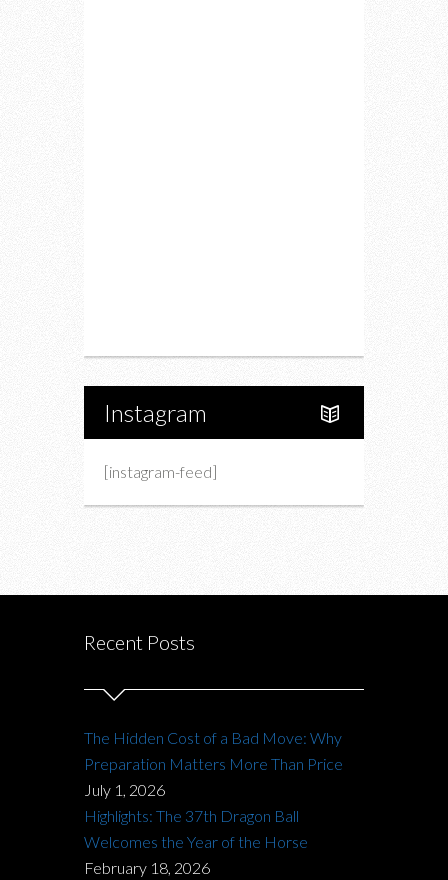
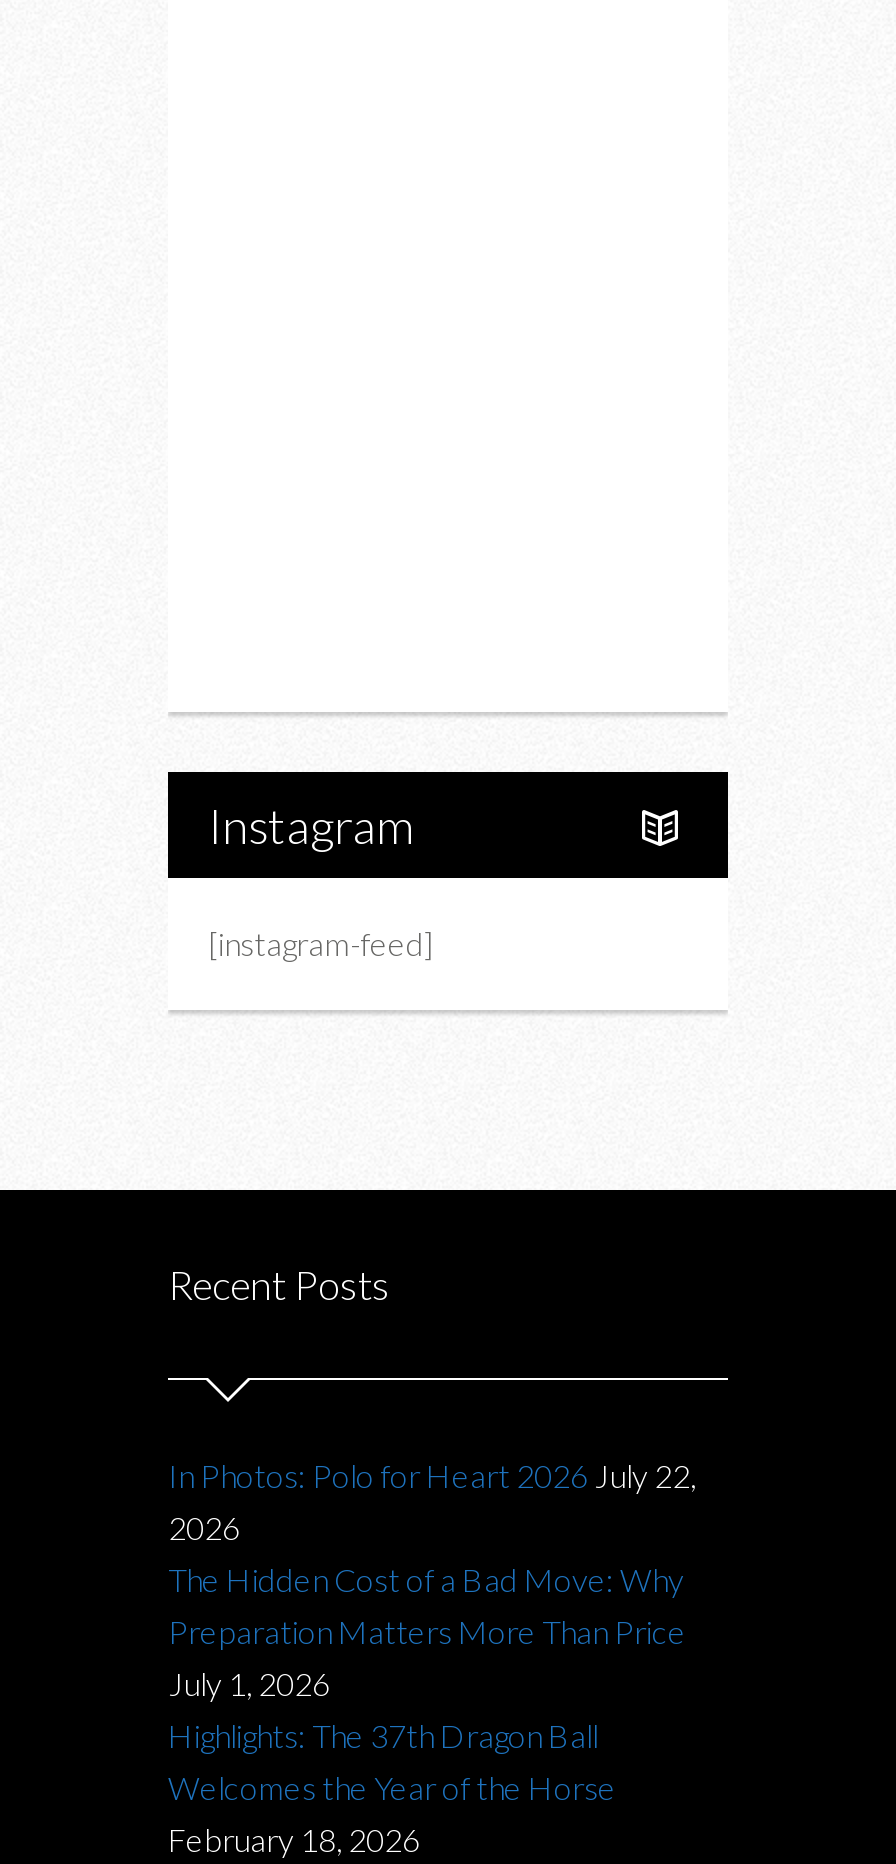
none -> [168,1455,696,1545] In Photos: Polo for Heart 2026 July 22, | 2026

